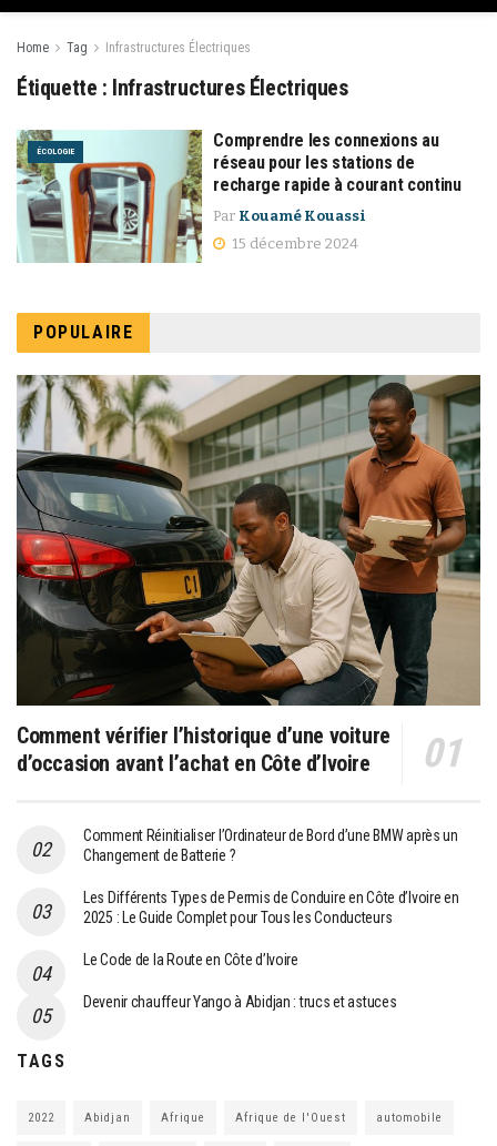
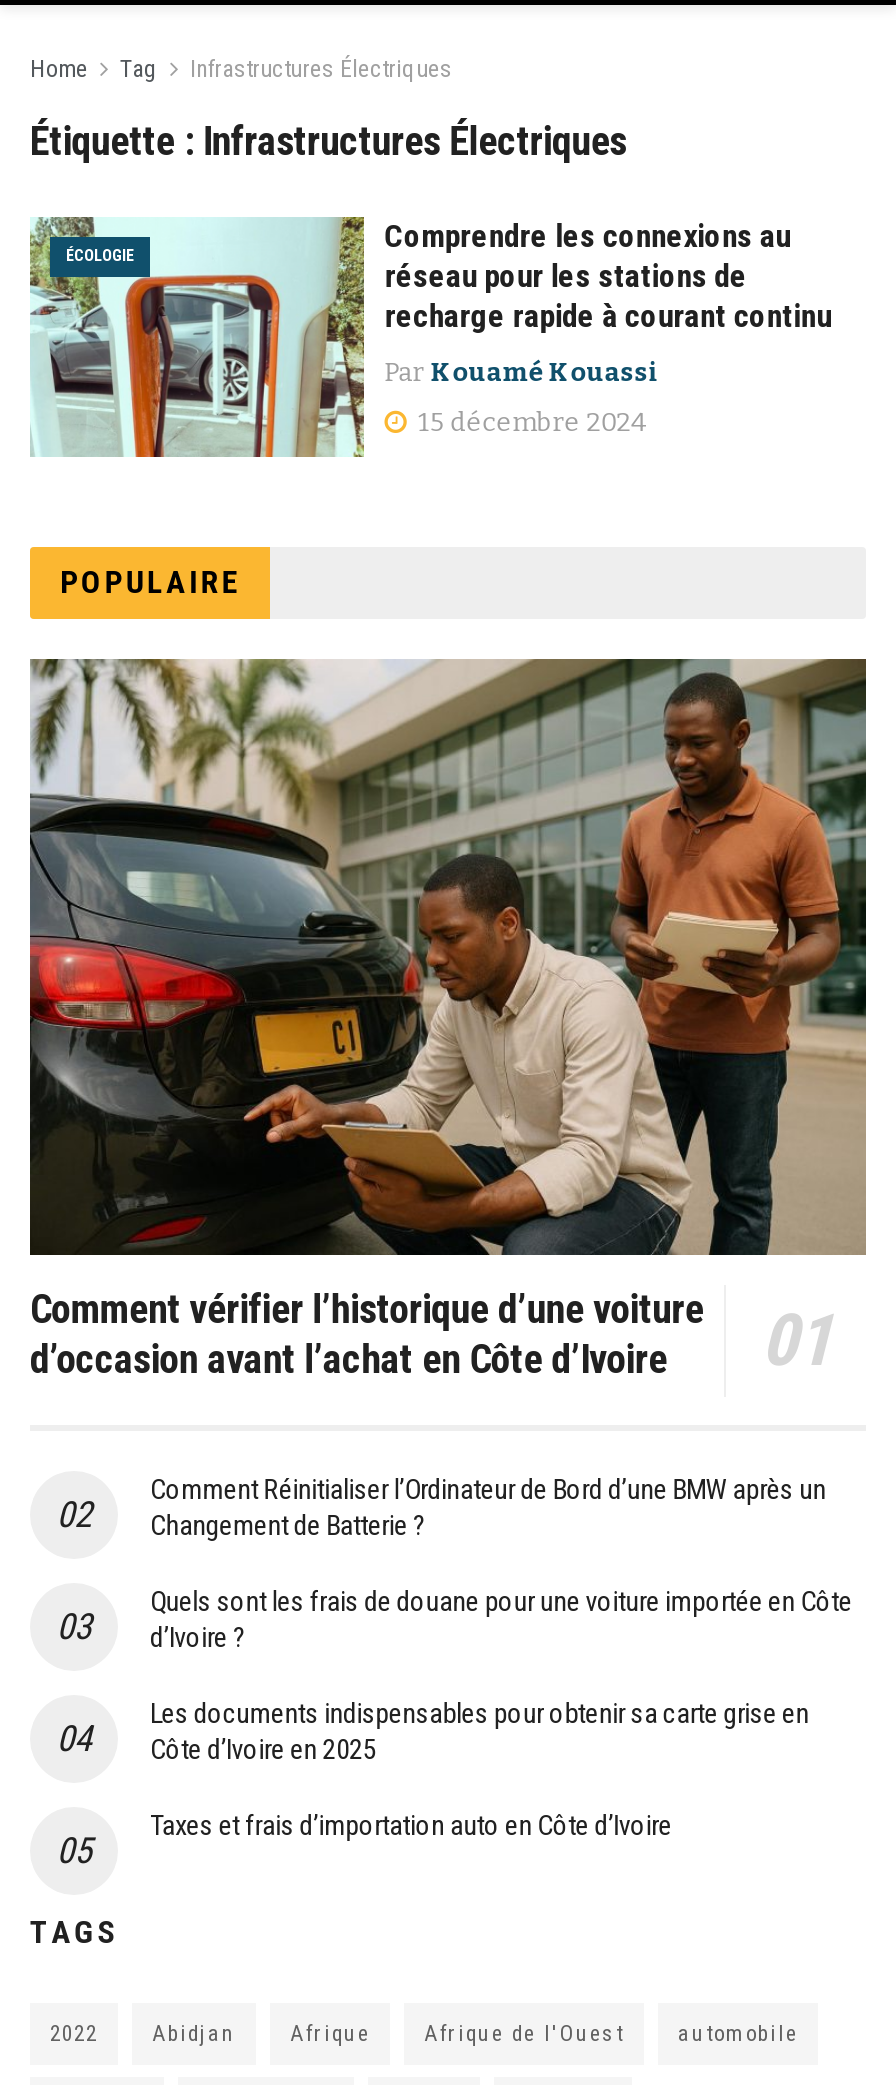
[83,889,459,927] Les Différents Types de Permis de Conduire en Côte d’Ivoire en | 2025 : Le Guide Complet pour Tous les Conducteurs -> [150,1586,852,1654] Quels sont les frais de douane pour une voiture importée en Côte | d’Ivoire ?
[83,951,298,969] Le Code de la Route en Côte d’Ivoire -> [150,1698,809,1766] Les documents indispensables pour obtenir sa carte grise en | Côte d’Ivoire en 2025
[83,993,397,1011] Devenir chauffeur Yango à Abidjan : trucs et astuces -> [150,1810,672,1842] Taxes et frais d’importation auto en Côte d’Ivoire

